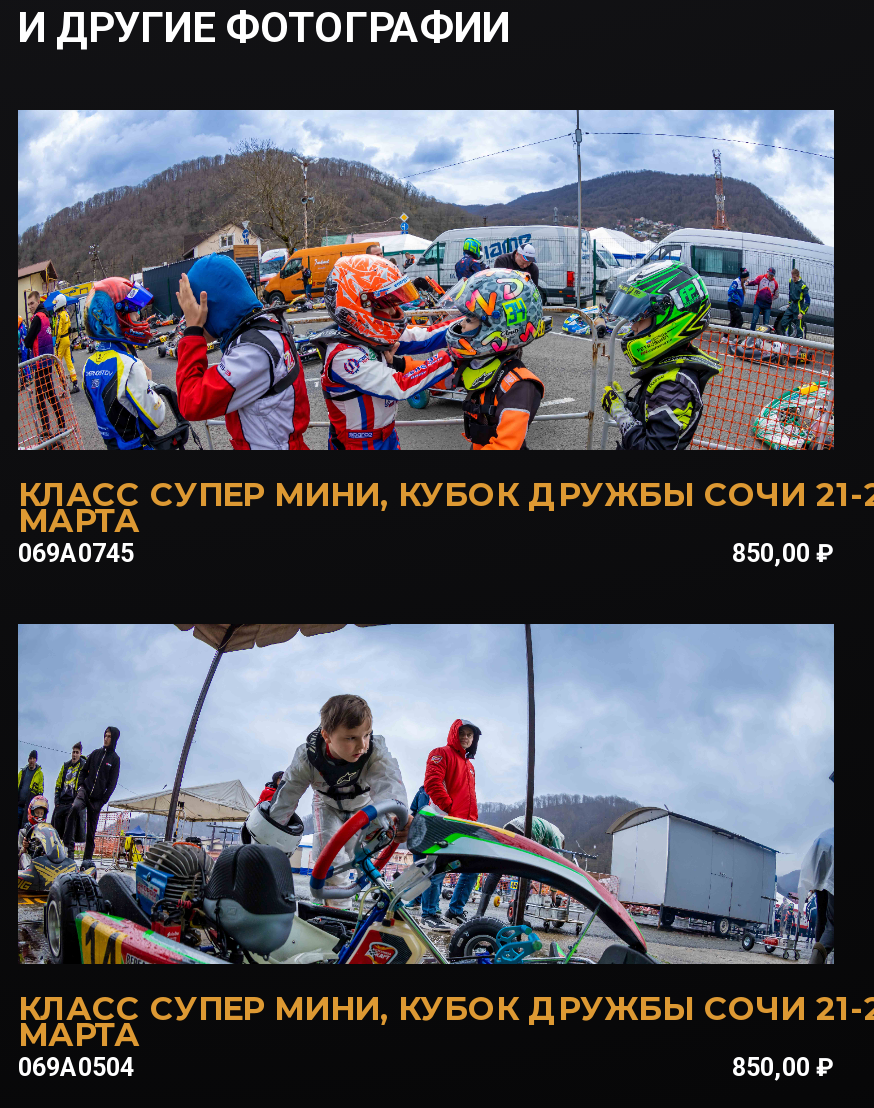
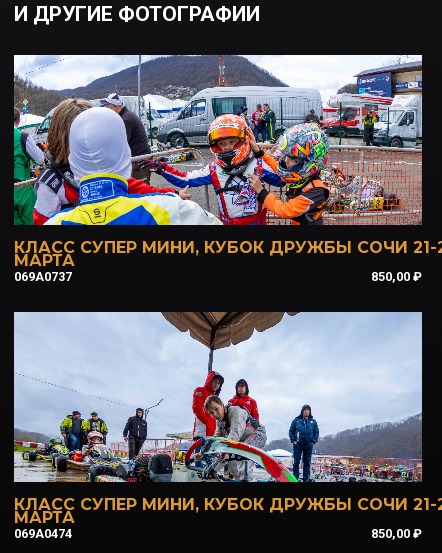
[16,108,836,452] [image] -> [13,54,423,226] [image]
[18,538,134,568] 069A0745 -> [14,269,72,284] 069A0737
[16,622,834,966] [image] -> [13,311,423,483] [image]
[18,1052,134,1082] 069A0504 -> [14,526,72,541] 069A0474

